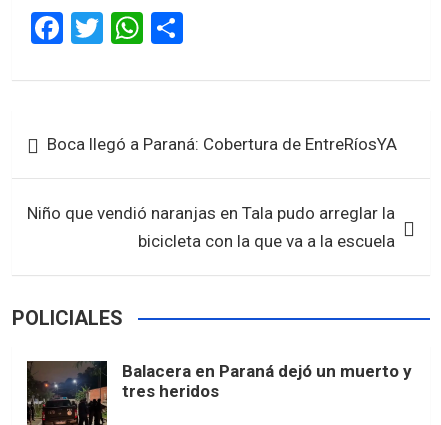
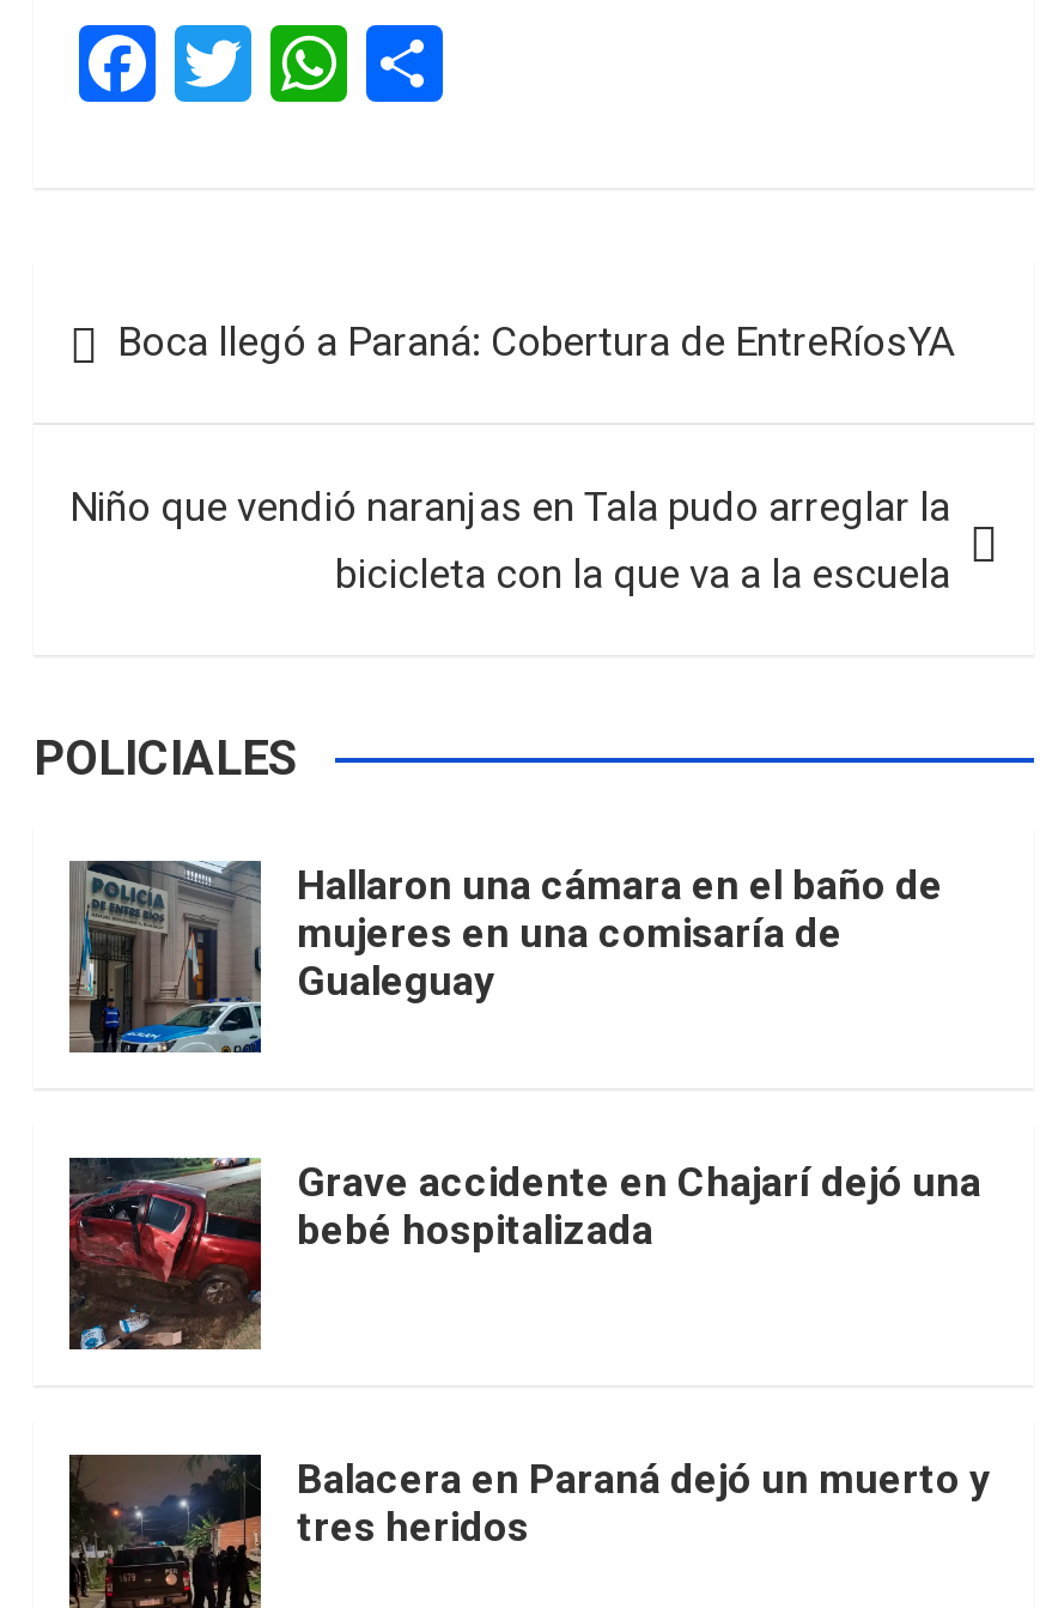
none -> [67,861,943,1055] [image] | Hallaron una cámara en el baño de | mujeres en una comisaría de | Gualeguay
none -> [69,1155,981,1352] [image] | Grave accidente en Chajarí dejó una | bebé hospitalizada

